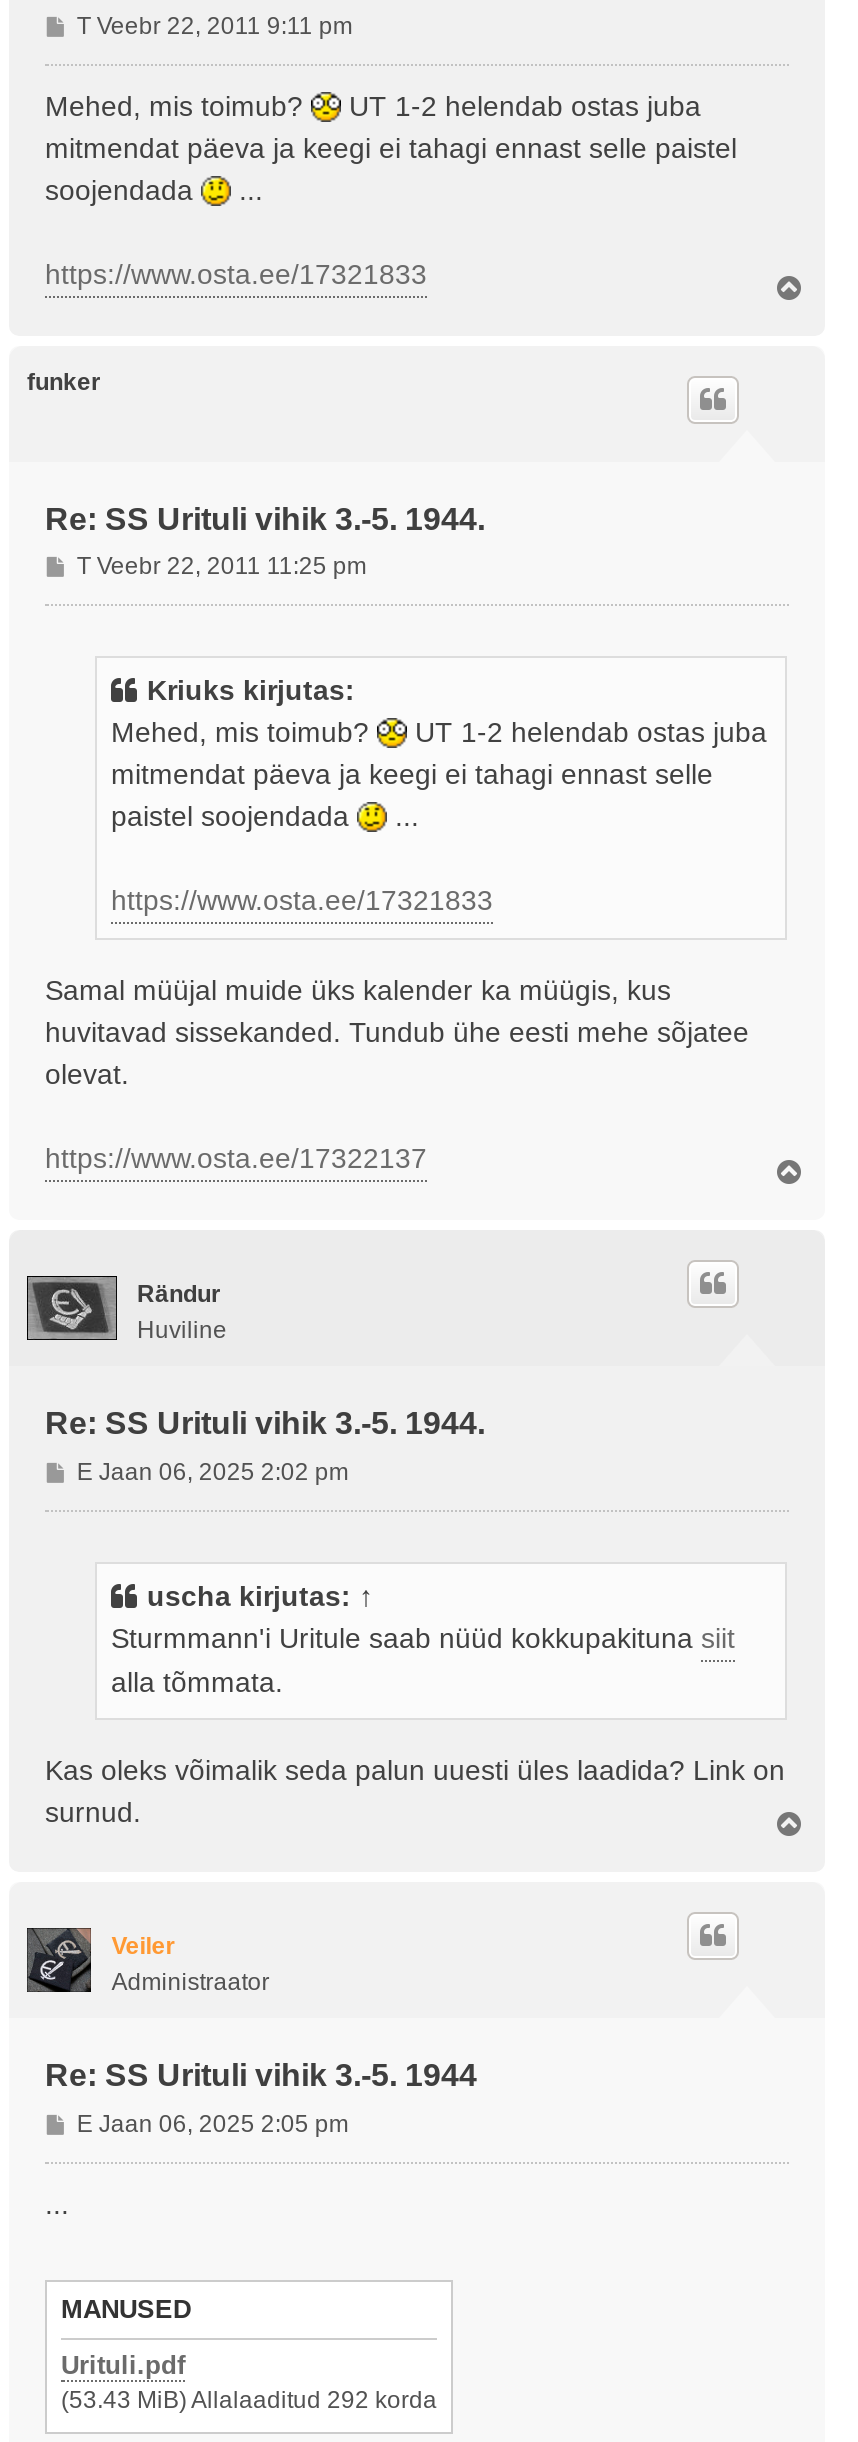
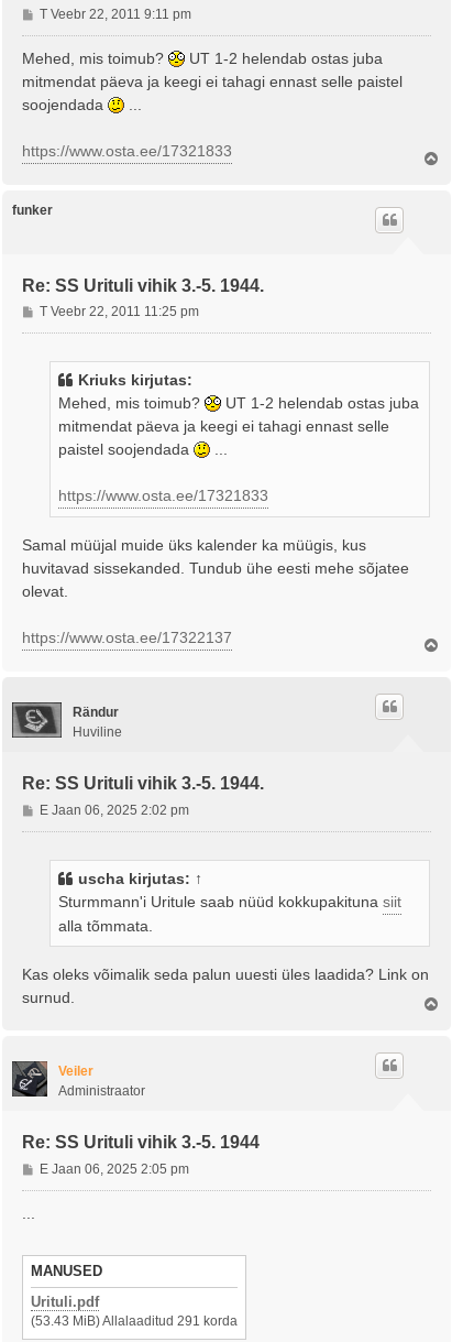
[61,2386,437,2414] (53.43 MiB) Allalaaditud 292 korda -> [31,1313,238,1329] (53.43 MiB) Allalaaditud 291 korda

